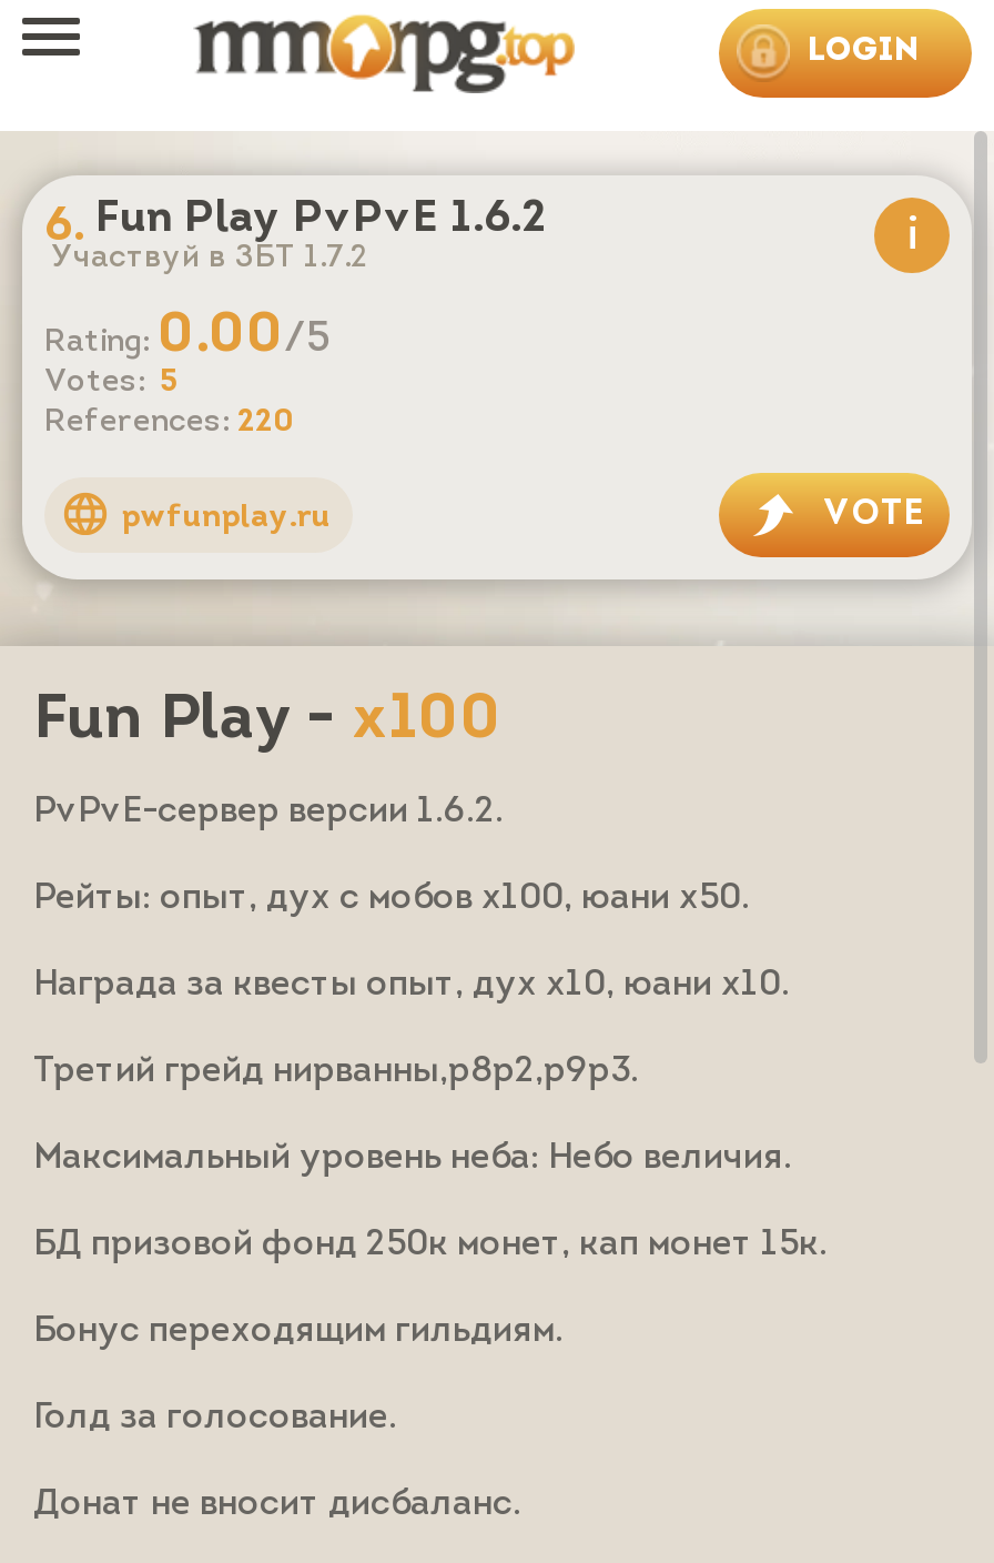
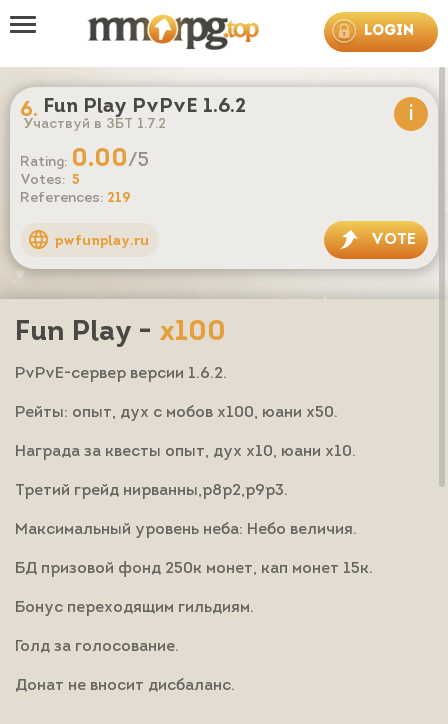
[44,406,293,440] References: 220 -> [20,191,131,206] References: 219

